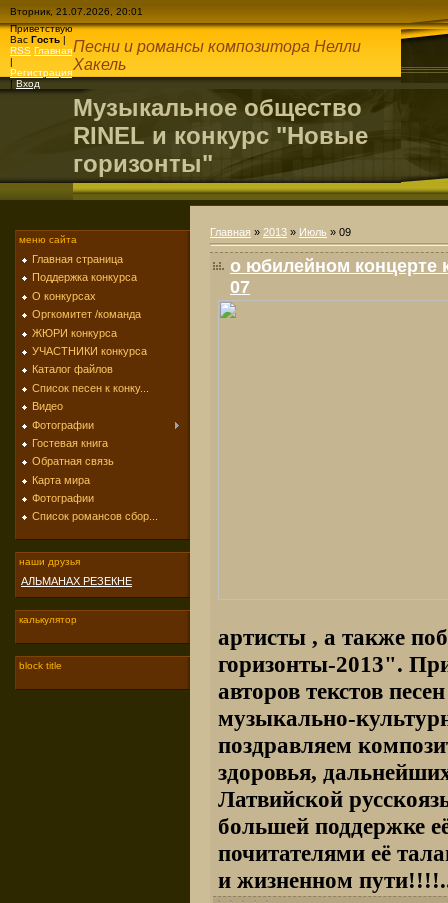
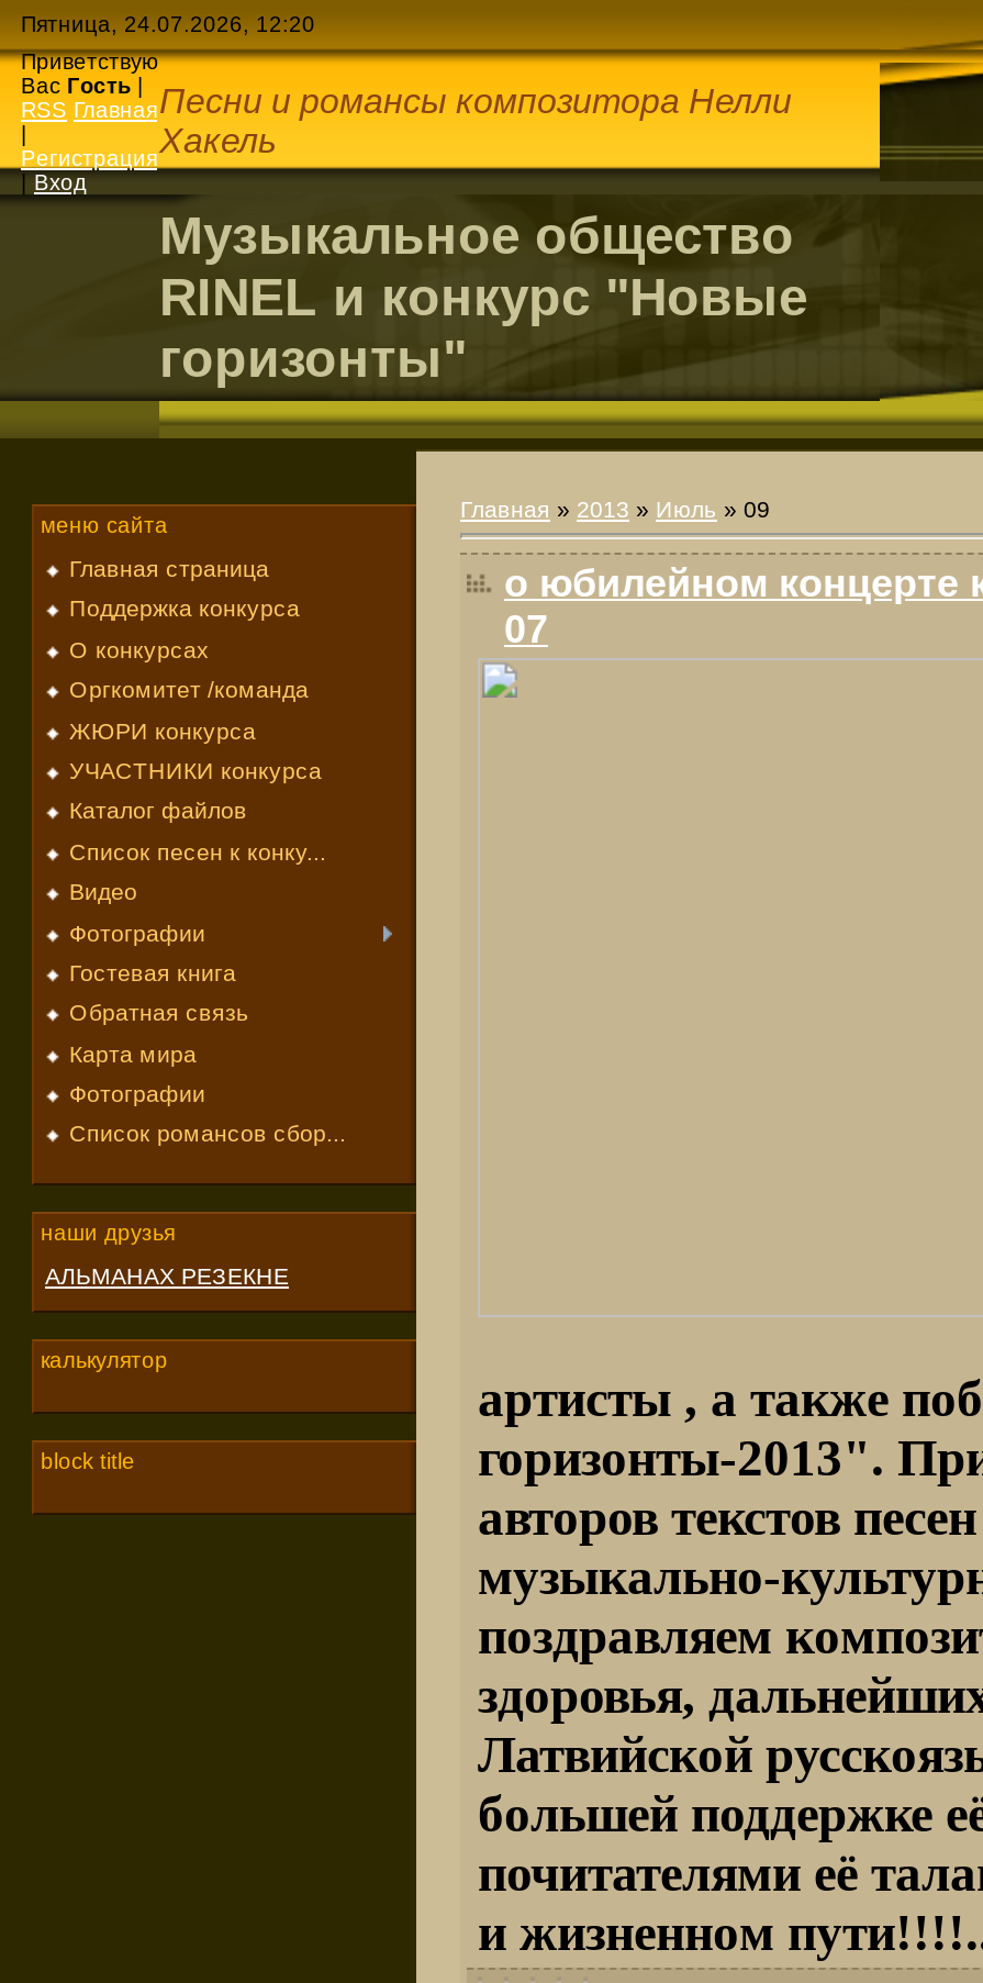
[10,6,143,17] Вторник, 21.07.2026, 20:01 -> [21,12,315,36] Пятница, 24.07.2026, 12:20

